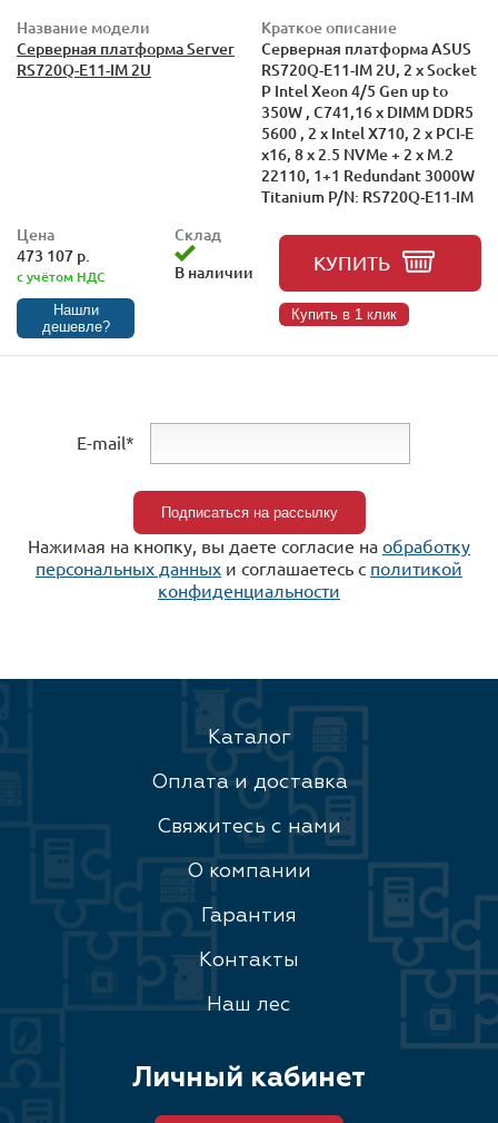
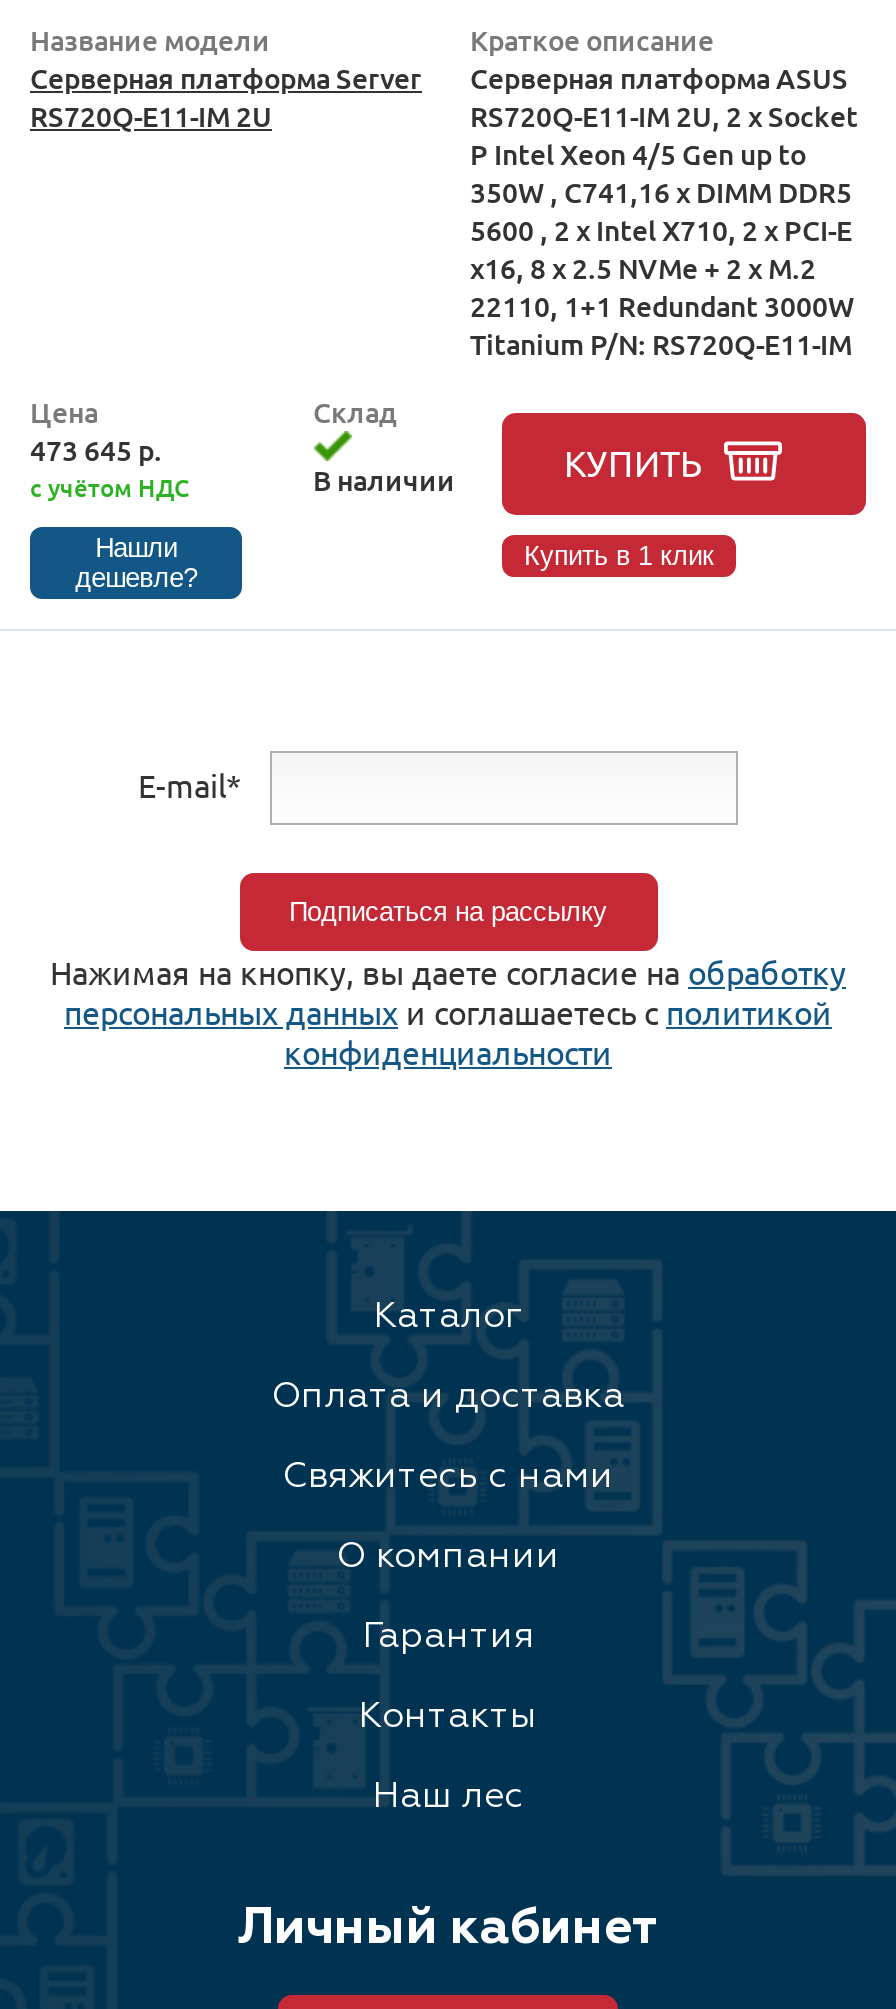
[17,245,90,266] 473 107 р. -> [30,430,162,468] 473 645 р.

